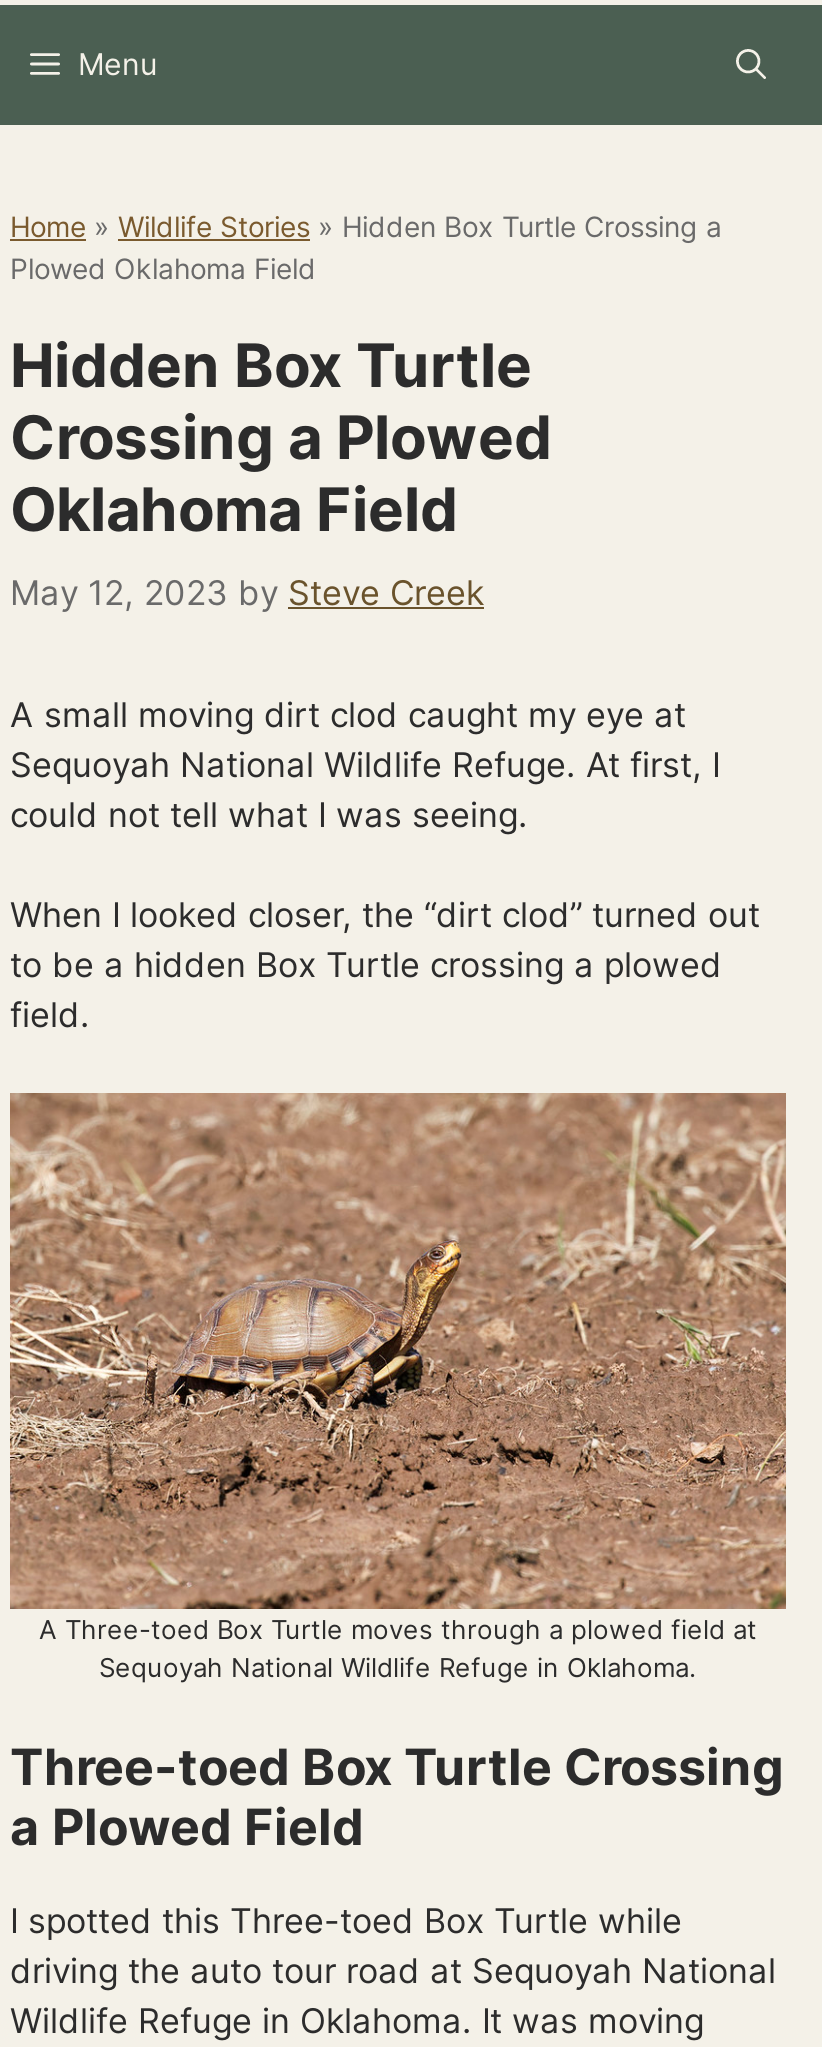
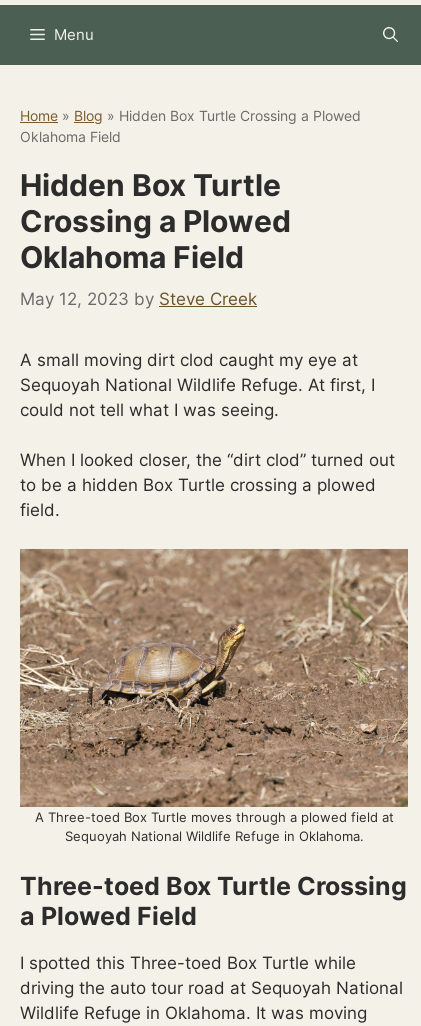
[10,209,722,285] Home» Wildlife Stories» Hidden Box Turtle Crossing a | Plowed Oklahoma Field -> [20,107,361,145] Home» Blog» Hidden Box Turtle Crossing a Plowed | Oklahoma Field

